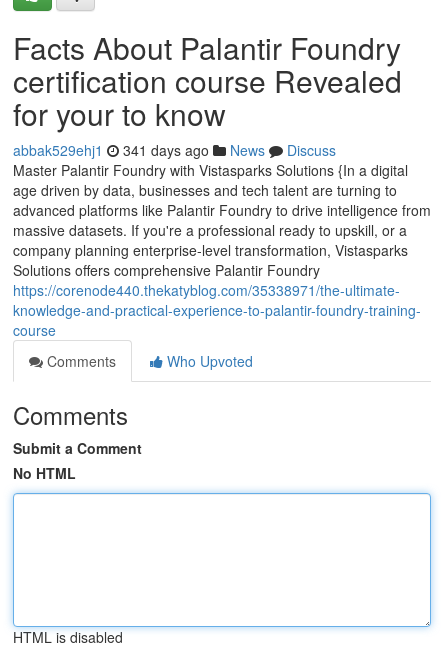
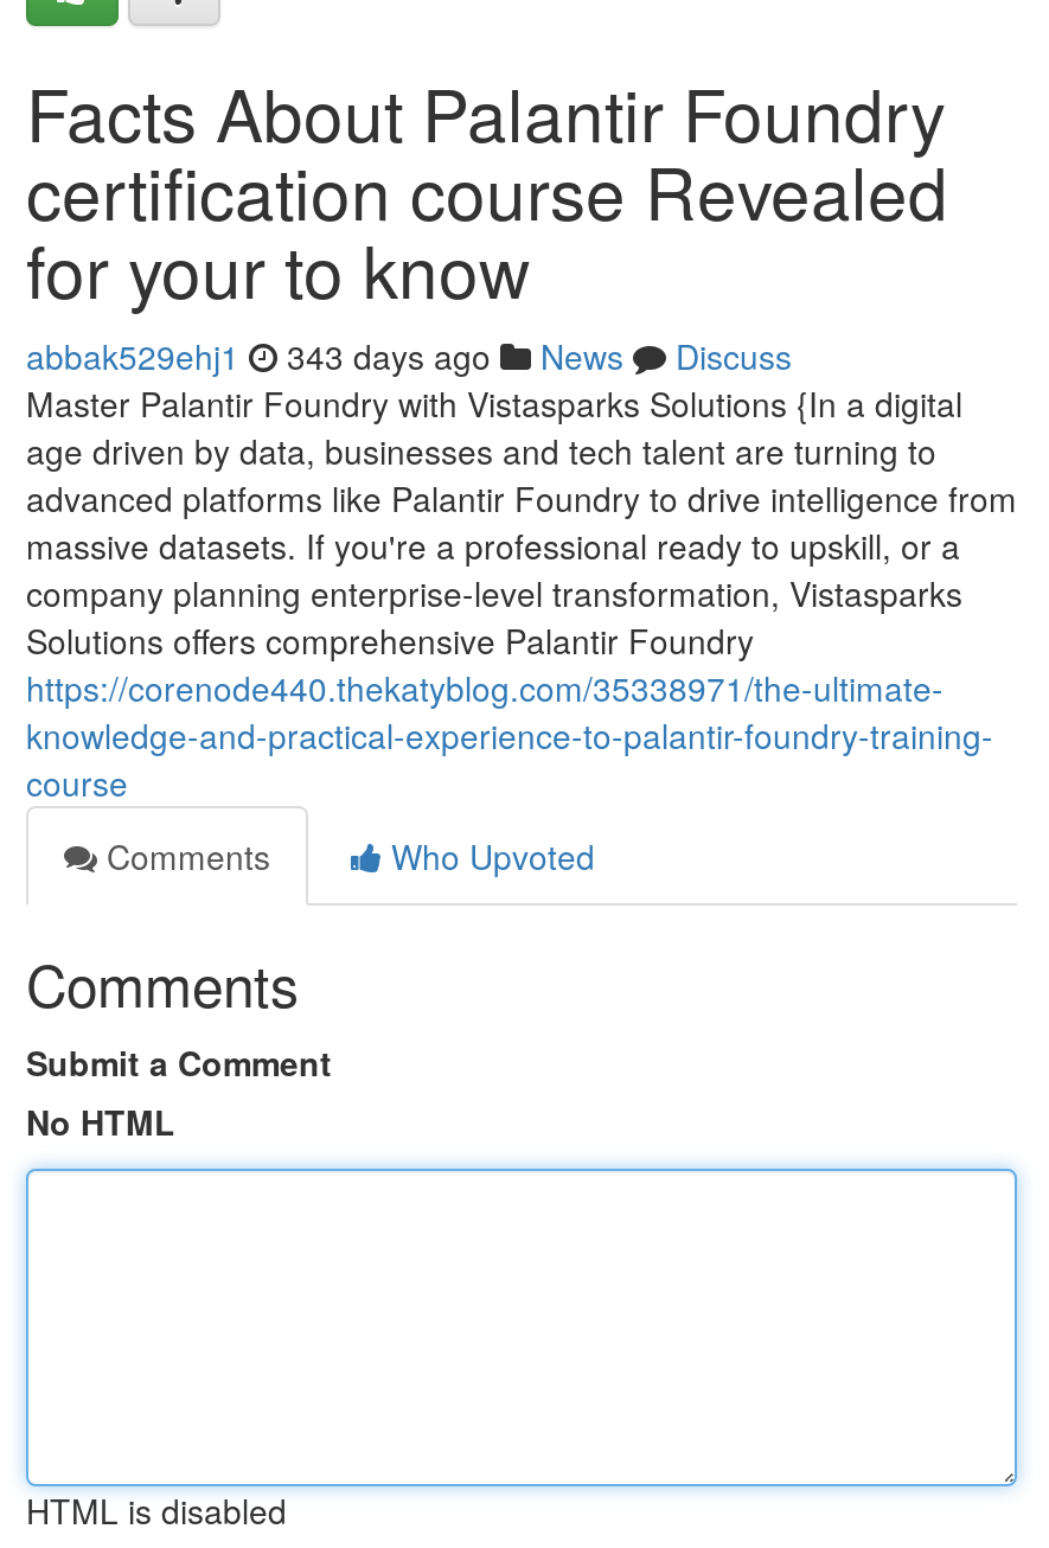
[13,140,336,160] abbak529ehj1 341 days ago News Discuss -> [26,332,792,379] abbak529ehj1 343 days ago News Discuss

